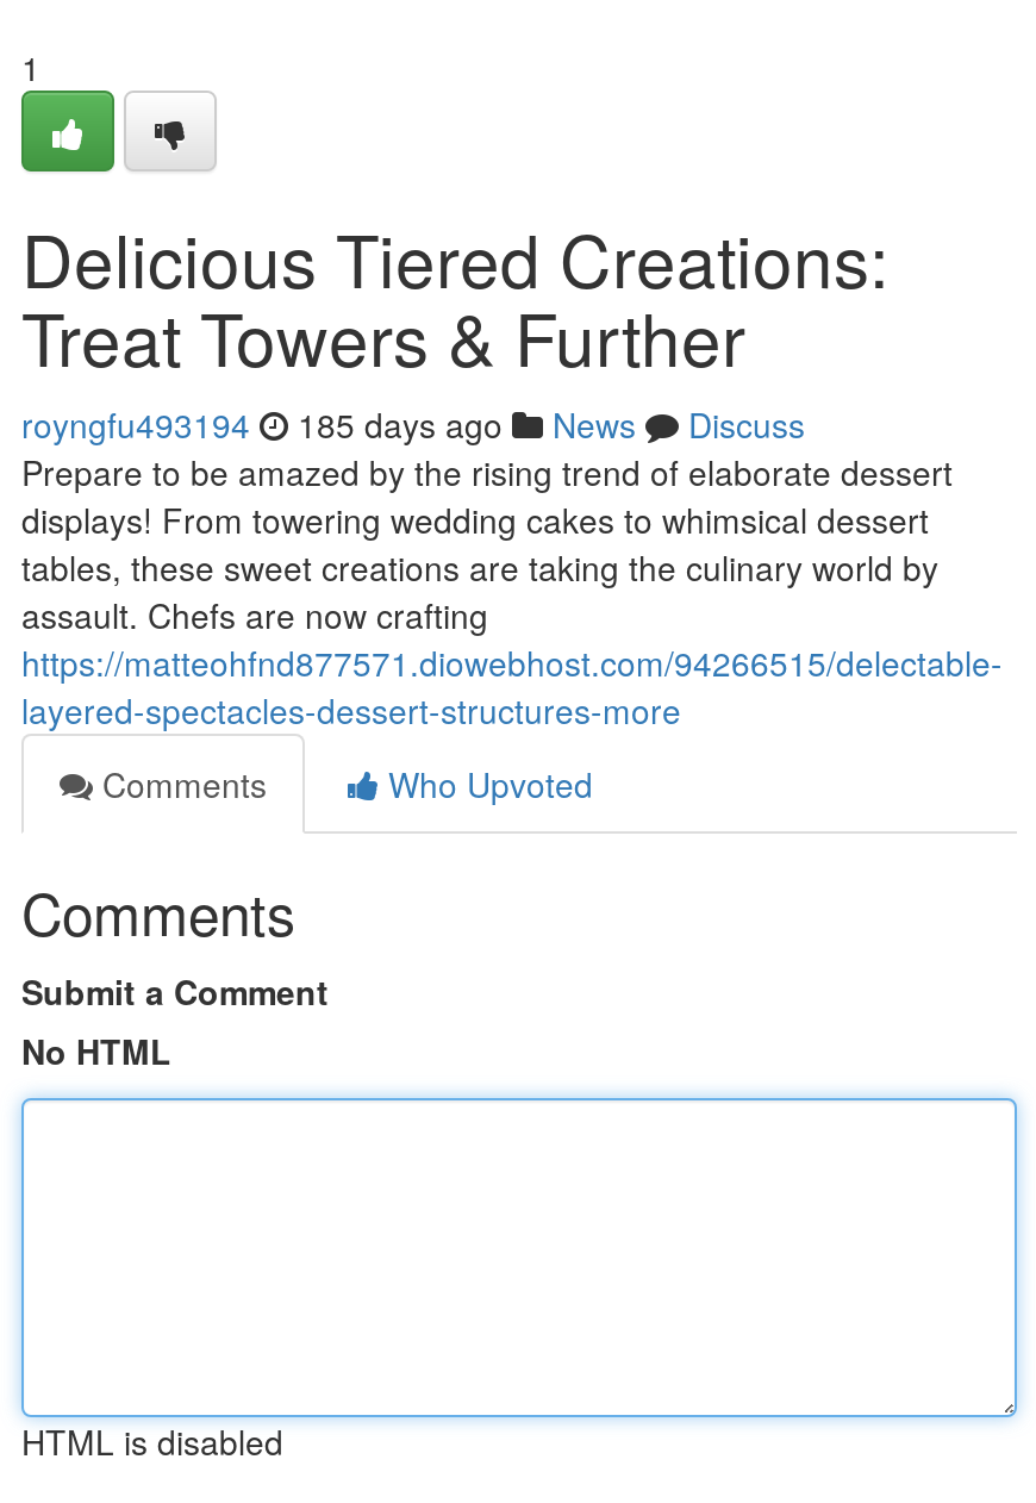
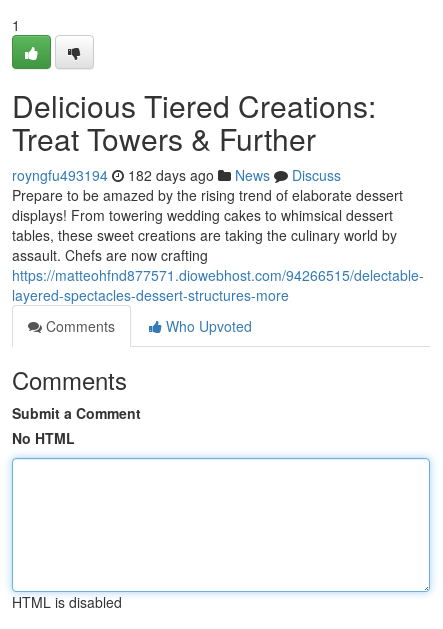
[21,400,805,448] royngfu493194 185 days ago News Discuss -> [12,165,341,185] royngfu493194 182 days ago News Discuss

